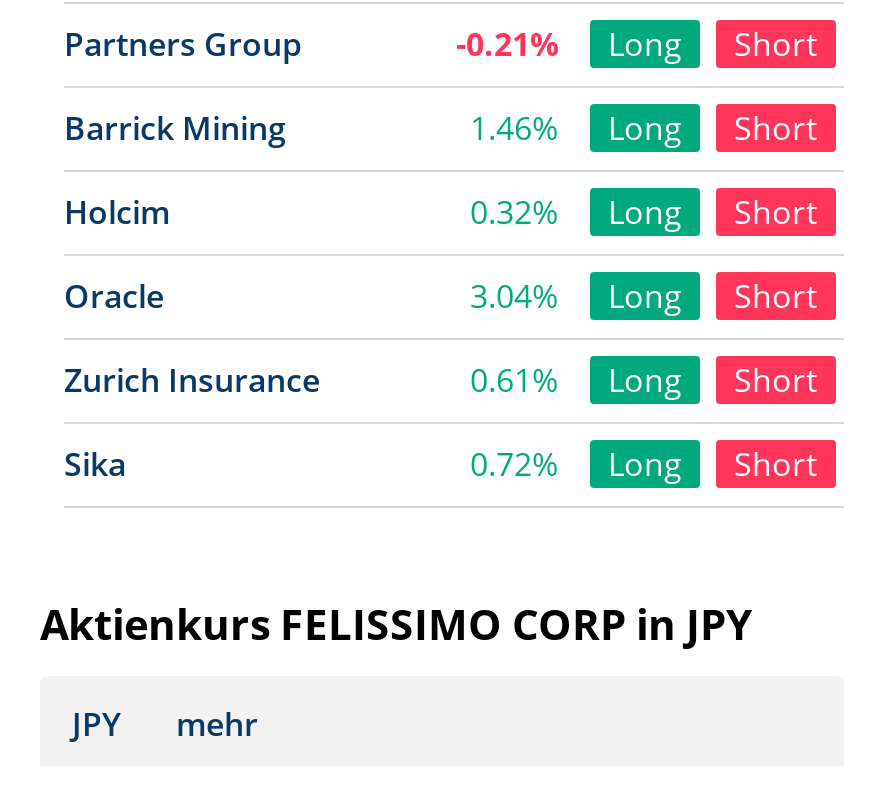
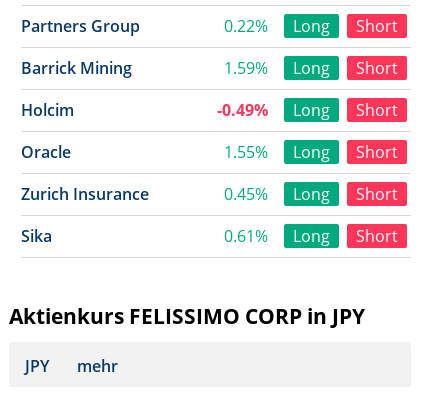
[456,22,818,66] -0.21% Long Short -> [224,15,398,37] 0.22% Long Short
[470,106,818,150] 1.46% Long Short -> [224,57,398,79] 1.59% Long Short
[470,190,818,234] 0.32% Long Short -> [217,99,398,121] -0.49% Long Short
[470,274,818,318] 3.04% Long Short -> [224,141,398,163] 1.55% Long Short
[470,358,818,402] 0.61% Long Short -> [224,183,398,205] 0.45% Long Short
[470,442,818,486] 0.72% Long Short -> [224,225,398,247] 0.61% Long Short

